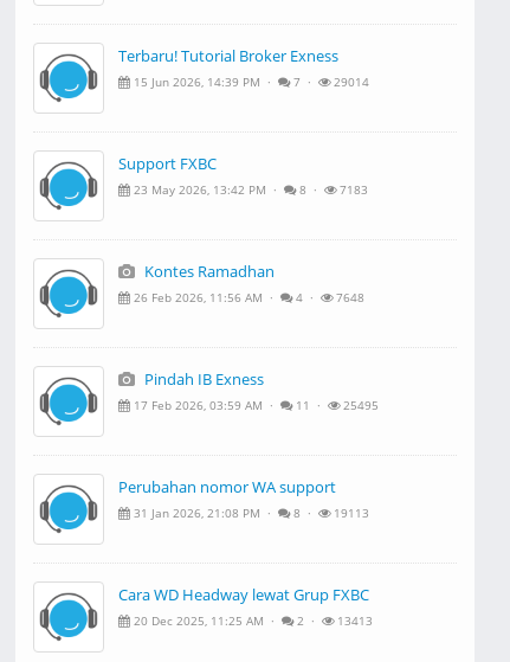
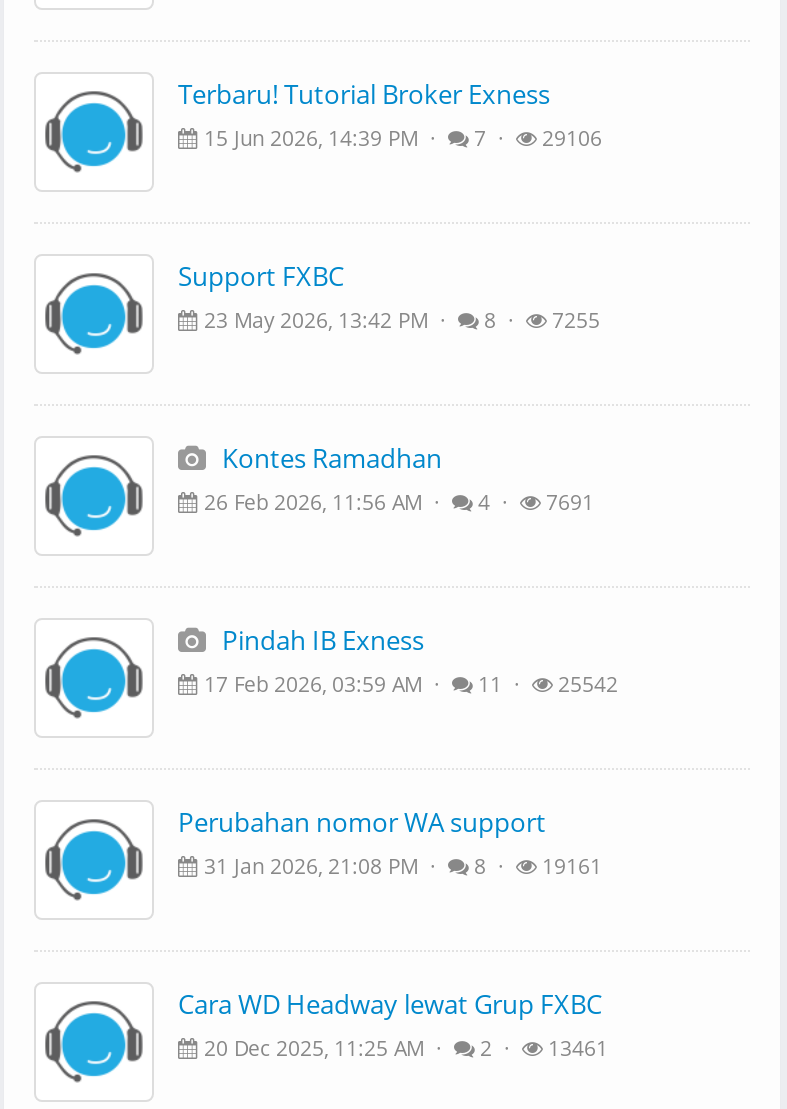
[130,73,369,90] 15 Jun 2026, 14:39 PM · 7 · 29014 -> [198,124,602,152] 15 Jun 2026, 14:39 PM · 7 · 29106
[130,181,368,198] 23 May 2026, 13:42 PM · 8 · 7183 -> [198,306,600,334] 23 May 2026, 13:42 PM · 8 · 7255
[130,289,364,305] 26 Feb 2026, 11:56 AM · 4 · 7648 -> [198,488,594,516] 26 Feb 2026, 11:56 AM · 4 · 7691
[130,397,379,413] 17 Feb 2026, 03:59 AM · 11 · 25495 -> [198,670,618,698] 17 Feb 2026, 03:59 AM · 11 · 25542
[130,504,369,521] 31 Jan 2026, 21:08 PM · 8 · 19113 -> [198,852,602,880] 31 Jan 2026, 21:08 PM · 8 · 19161
[130,612,373,629] 20 Dec 2025, 11:25 AM · 2 · 13413 -> [198,1034,608,1062] 20 Dec 2025, 11:25 AM · 2 · 13461

